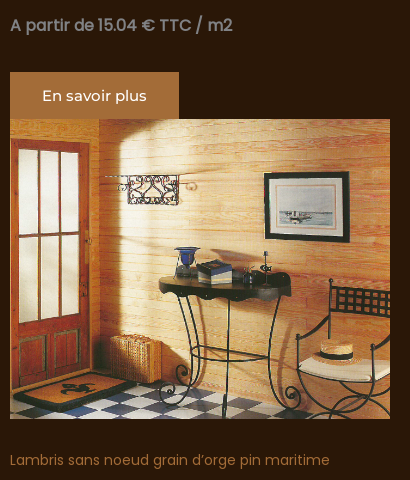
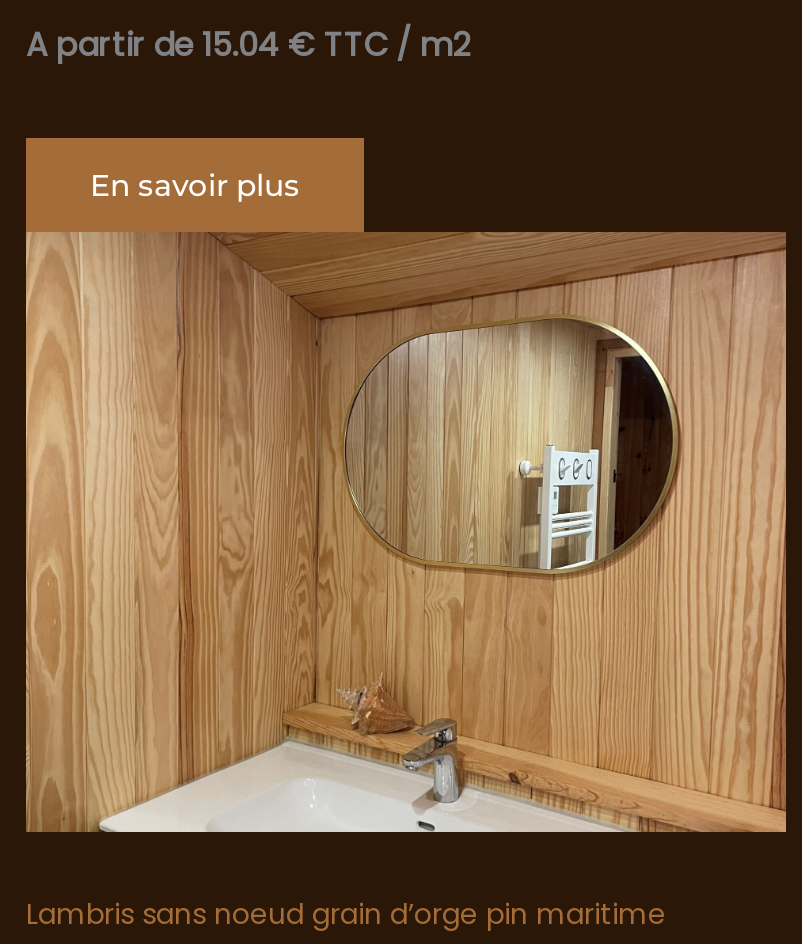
[10,118,390,419] [image] -> [26,232,786,834] [image]

